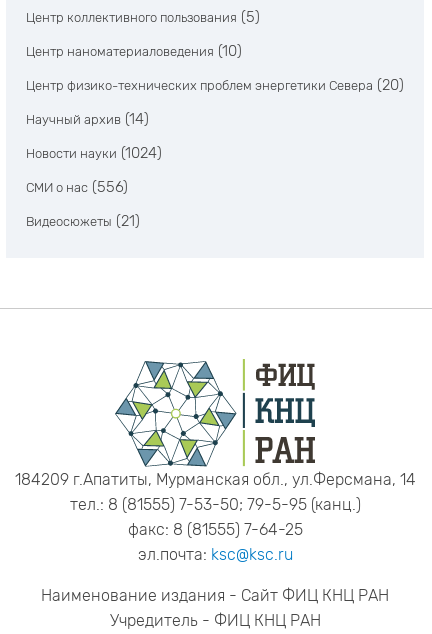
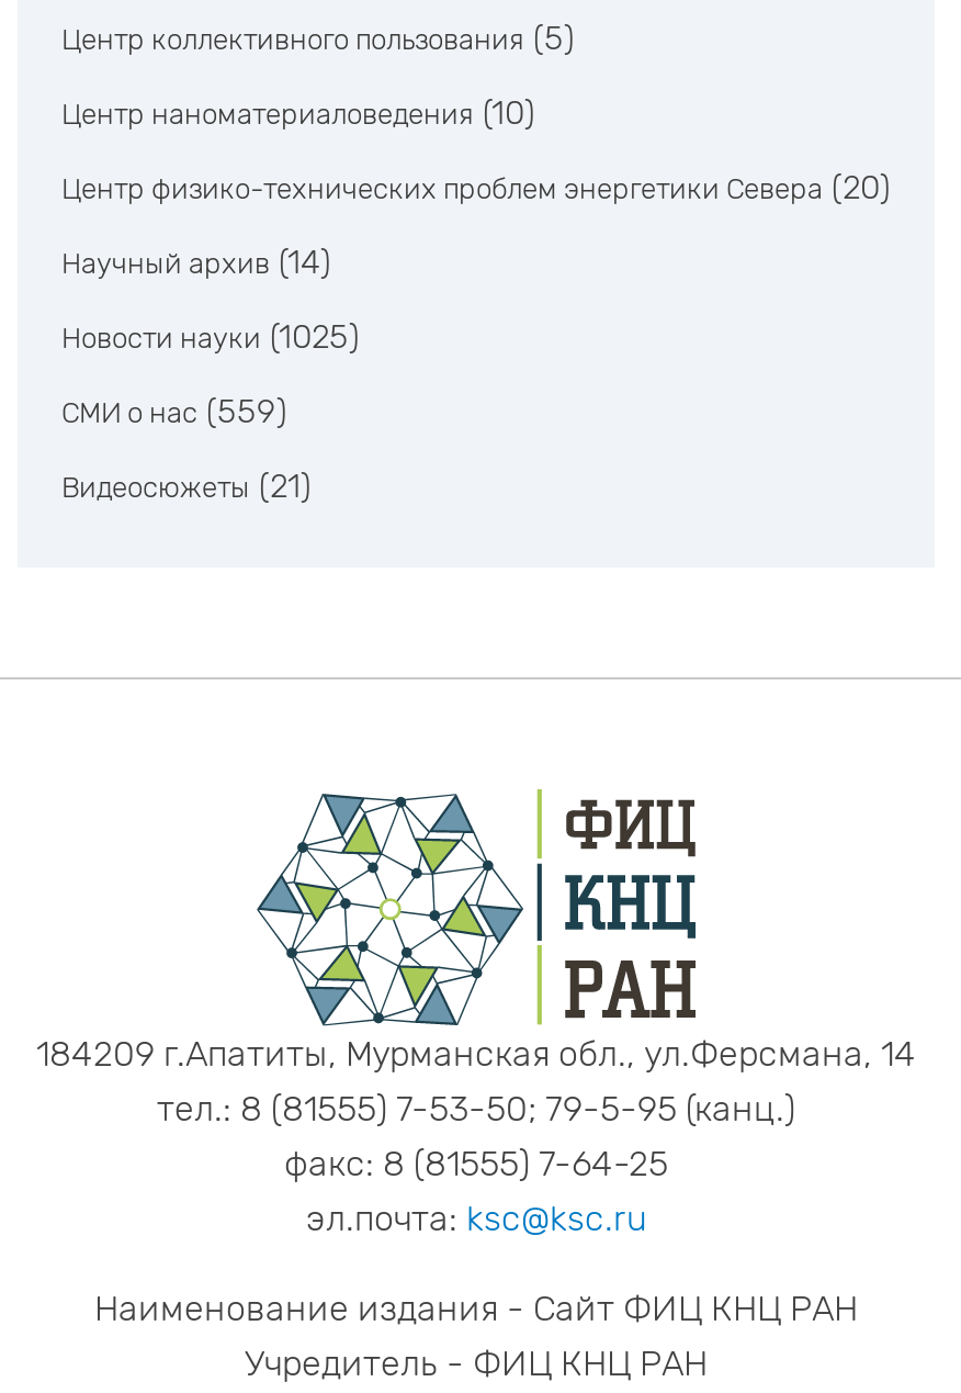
[26,144,162,162] Новости науки (1024) -> [61,318,360,357] Новости науки (1025)
[26,178,128,196] СМИ о нас (556) -> [61,392,287,432] СМИ о нас (559)

